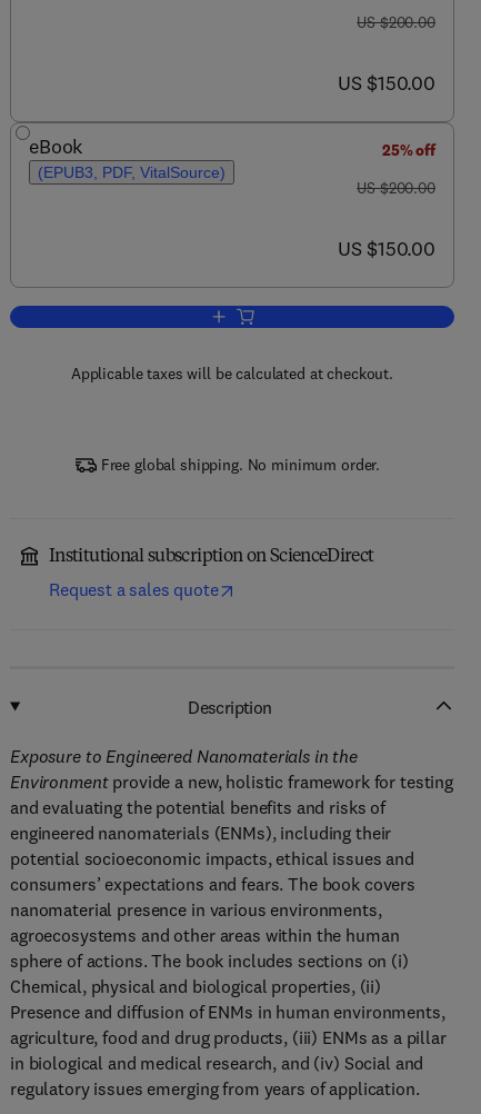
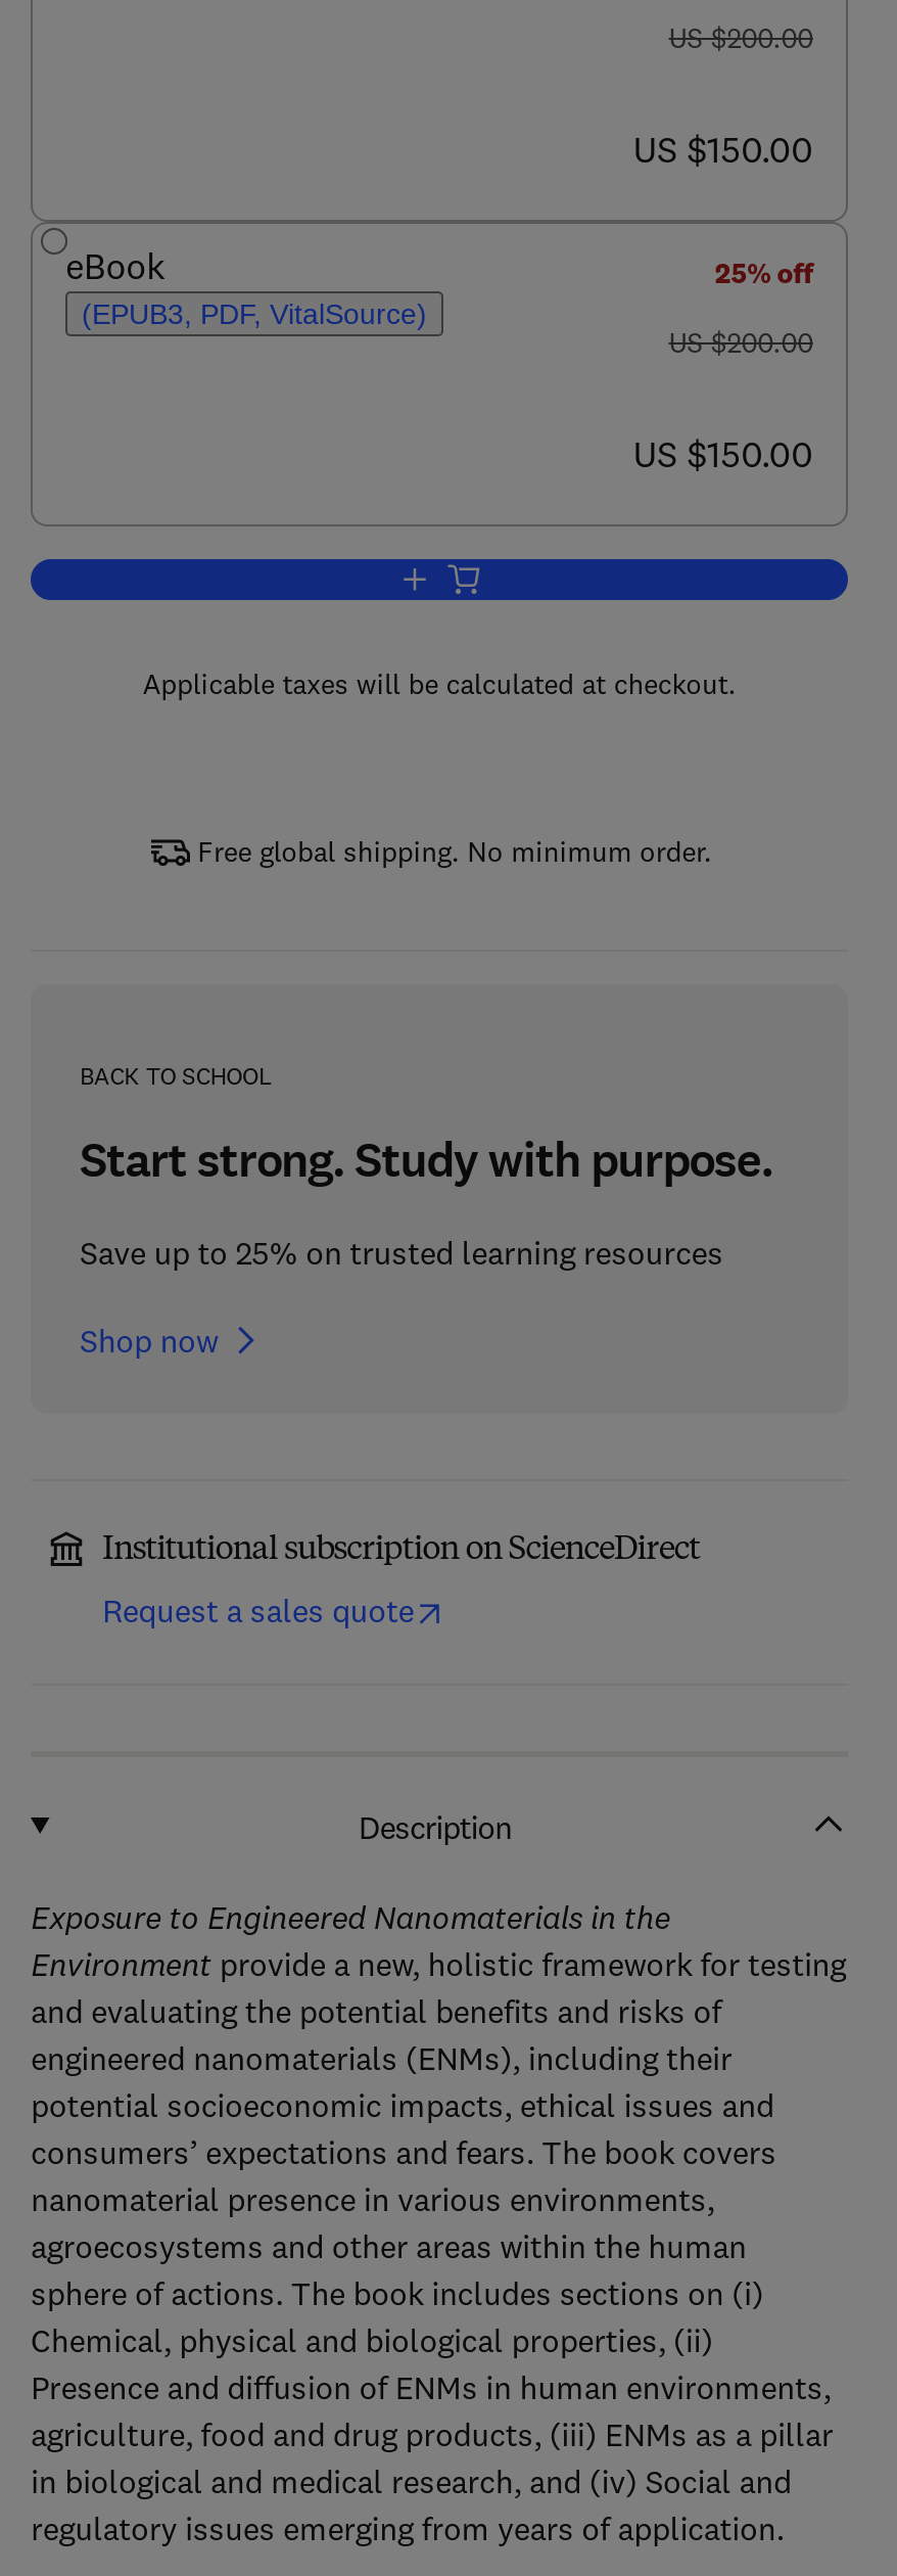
none -> [80,1060,773,1361] BACK TO SCHOOL | Start strong. Study with purpose. | Save up to 25% on trusted learning resources | Shop now

